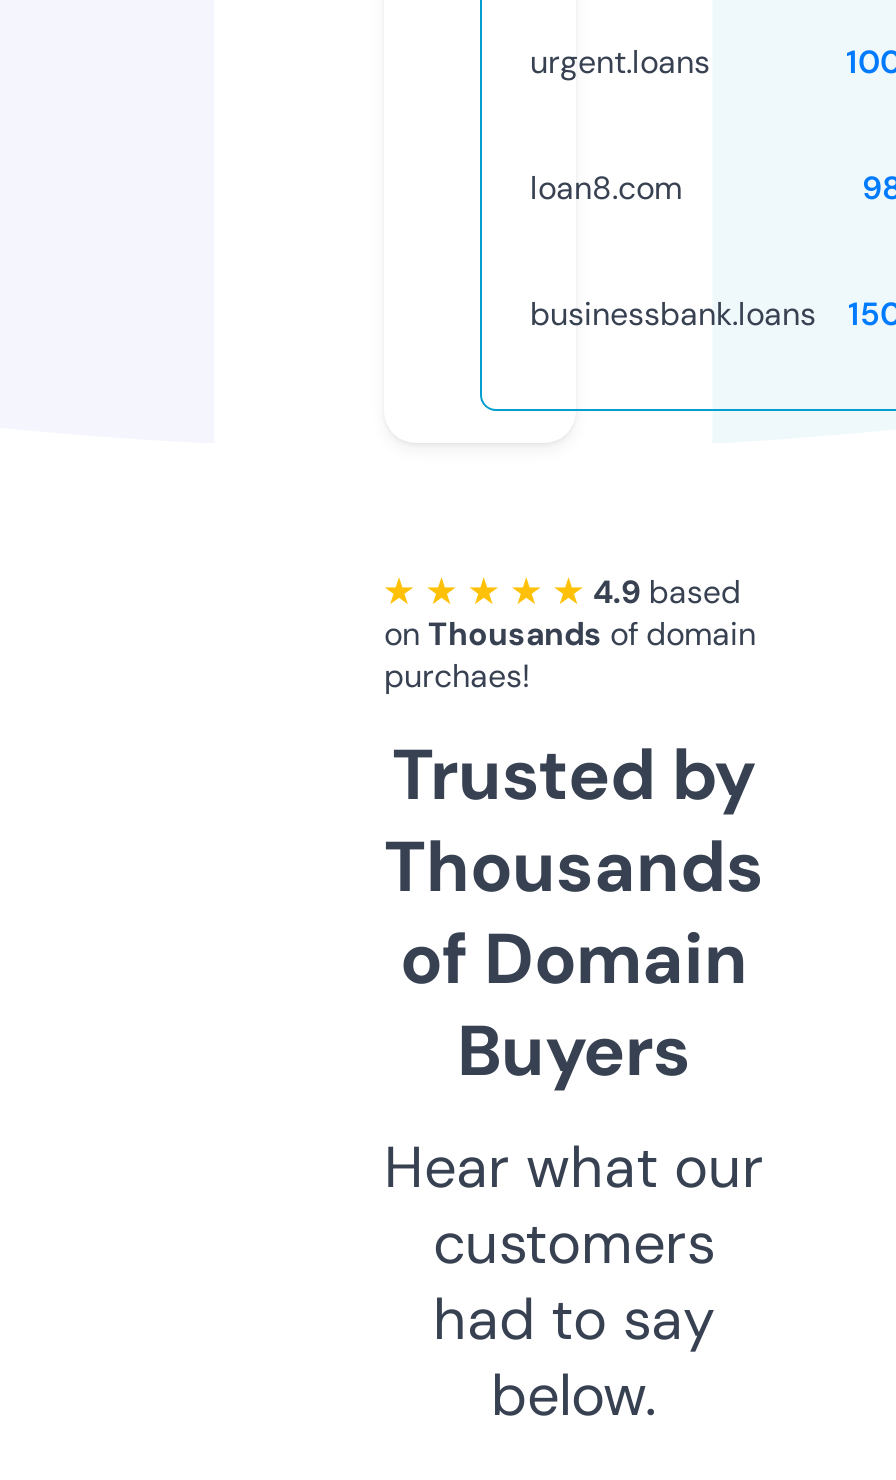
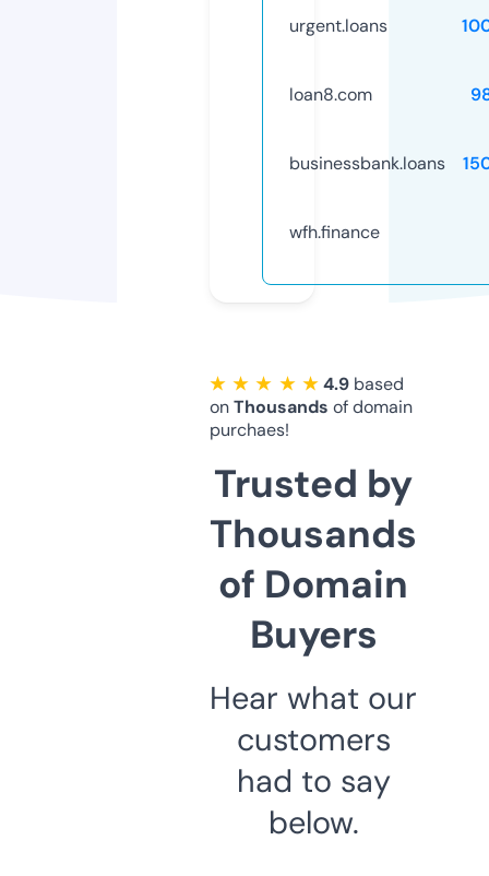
none -> [289,220,380,243] wfh.finance

